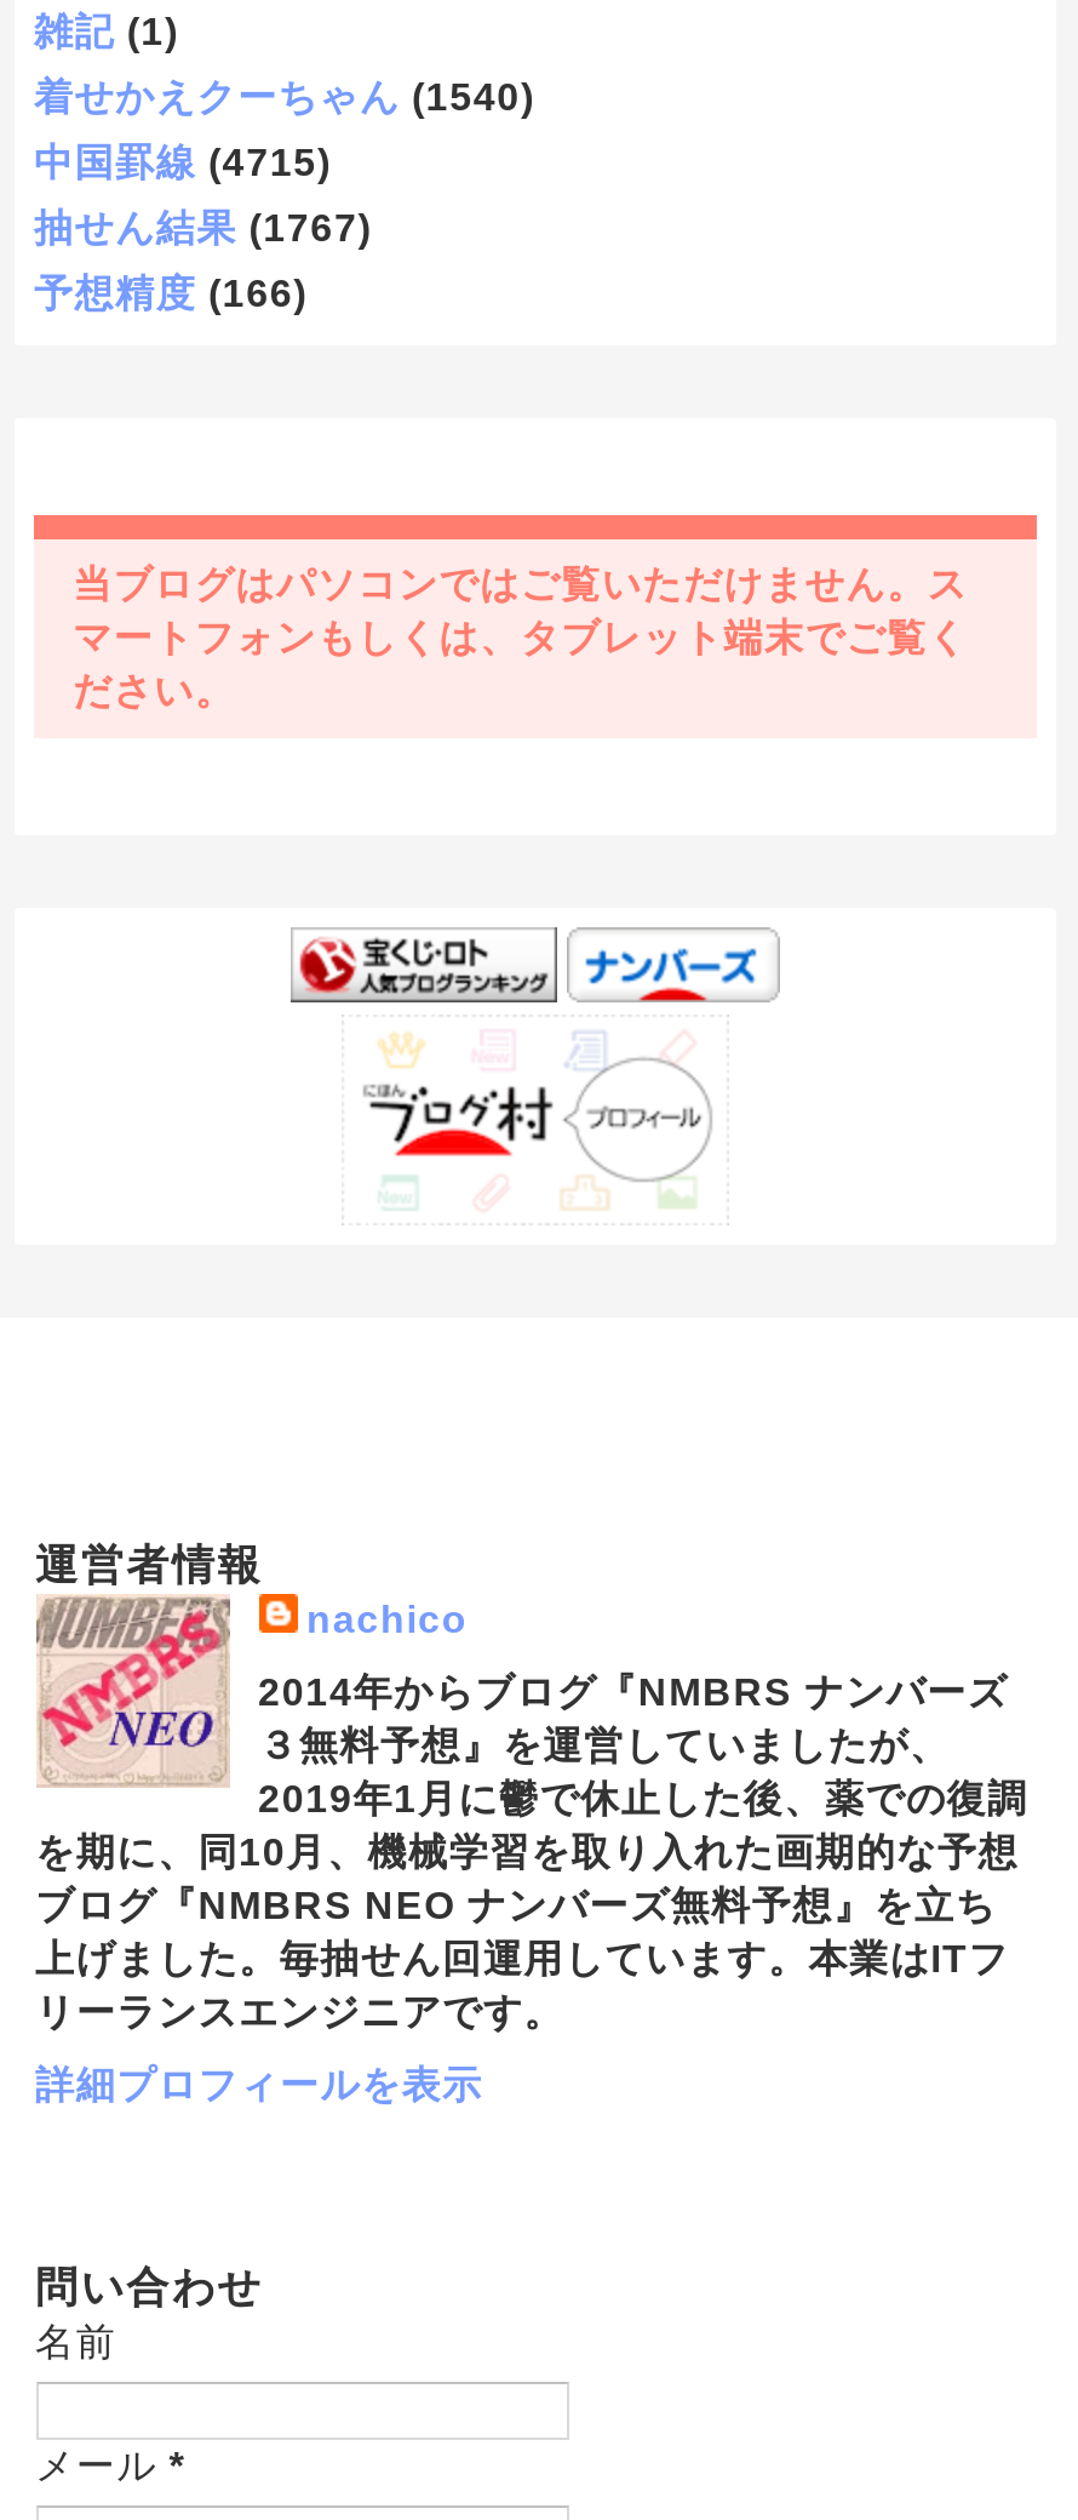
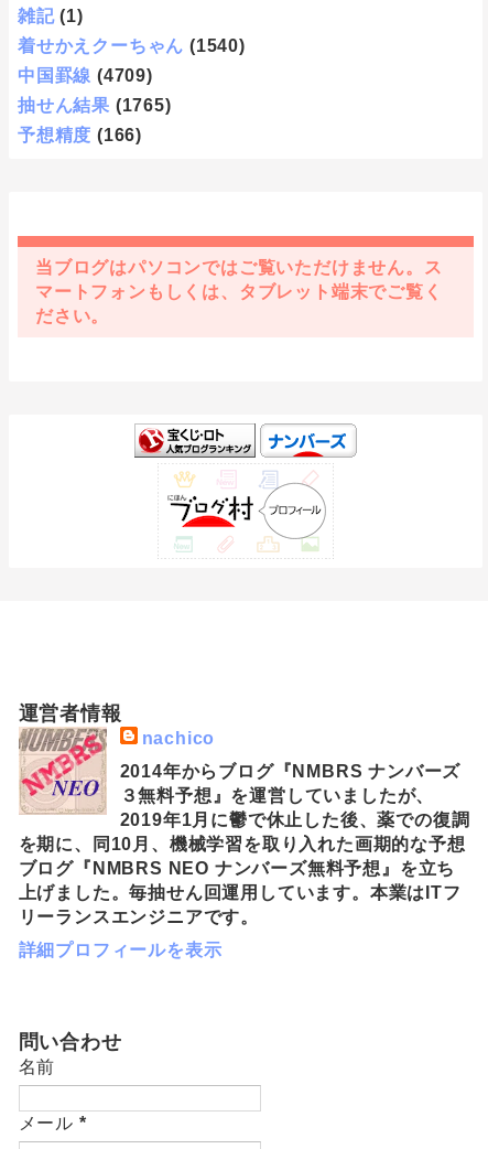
[34,143,331,184] 中国罫線 (4715) -> [18,67,153,85] 中国罫線 (4709)
[34,208,372,249] 抽せん結果 (1767) -> [18,96,171,115] 抽せん結果 (1765)

